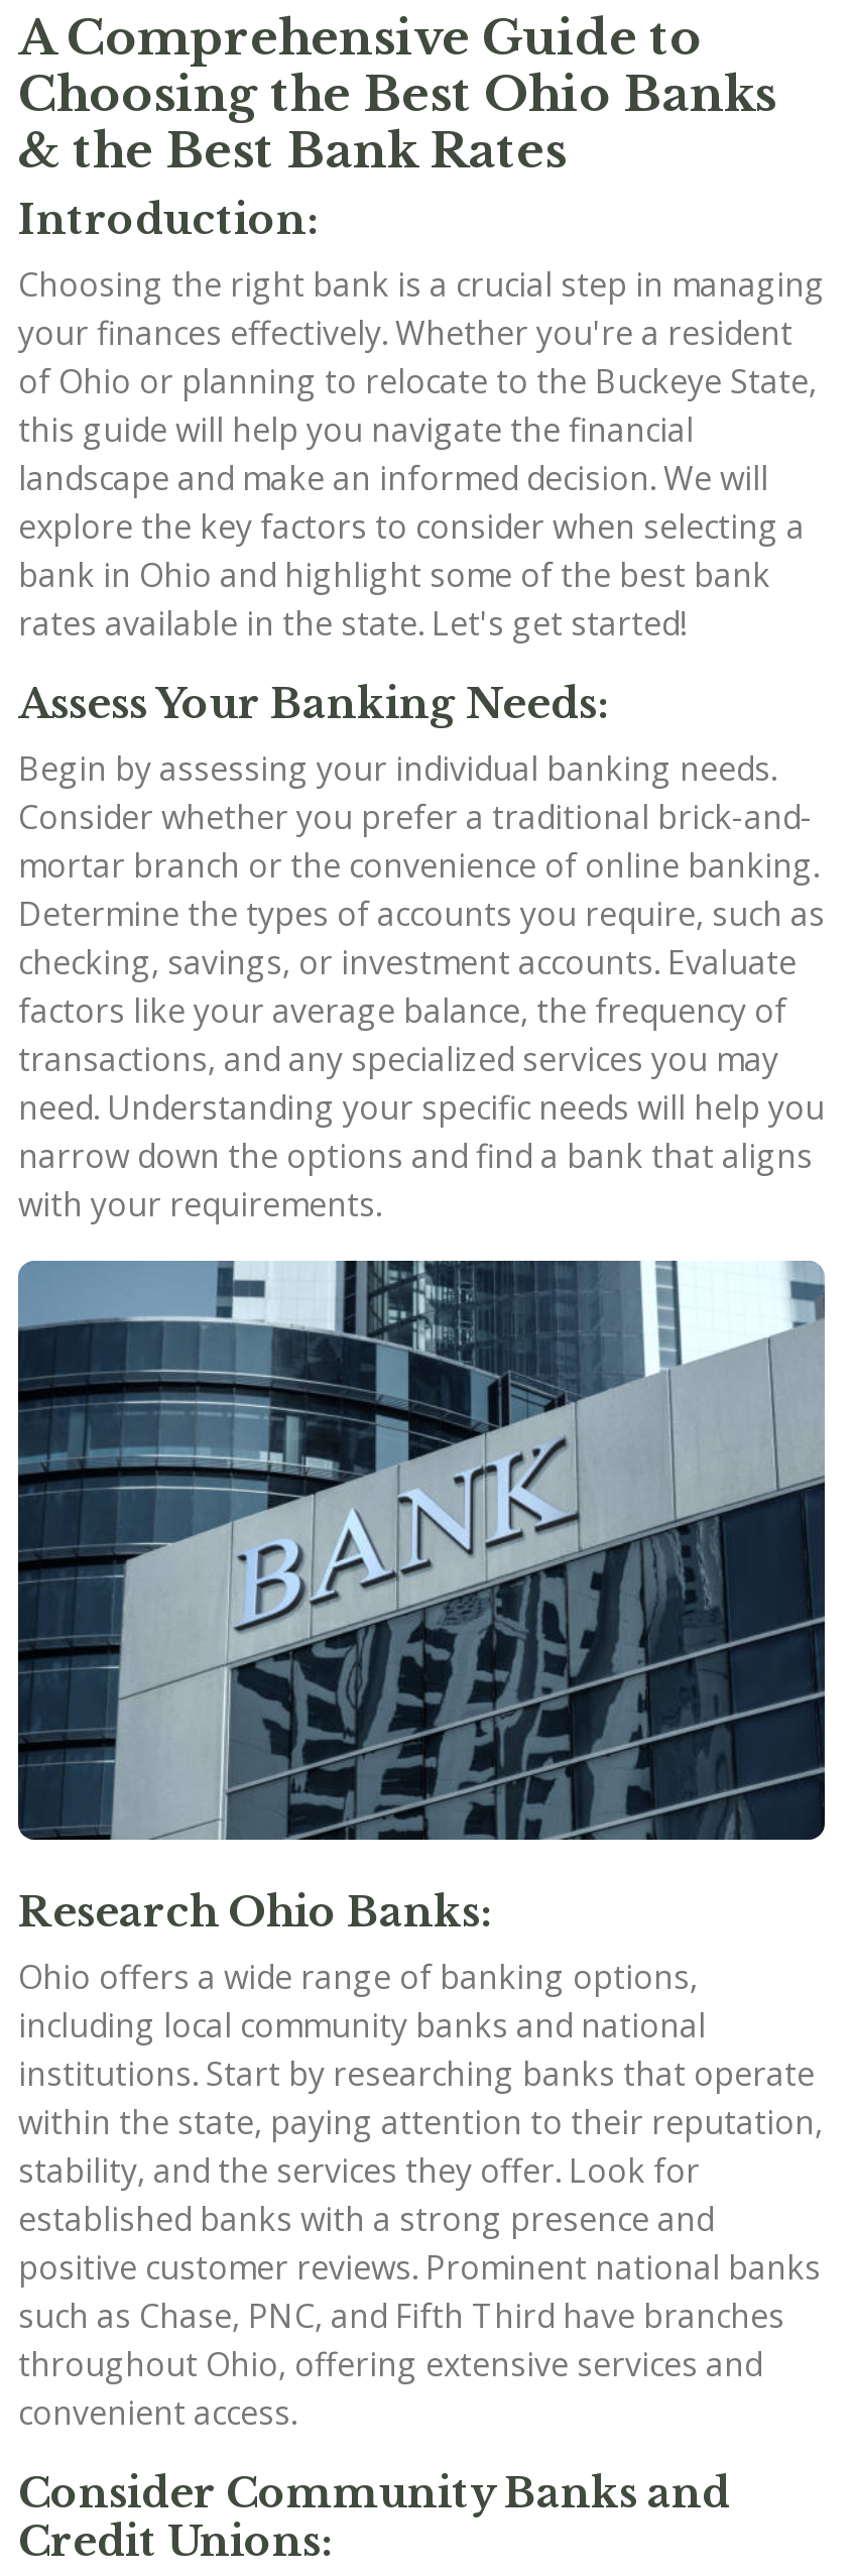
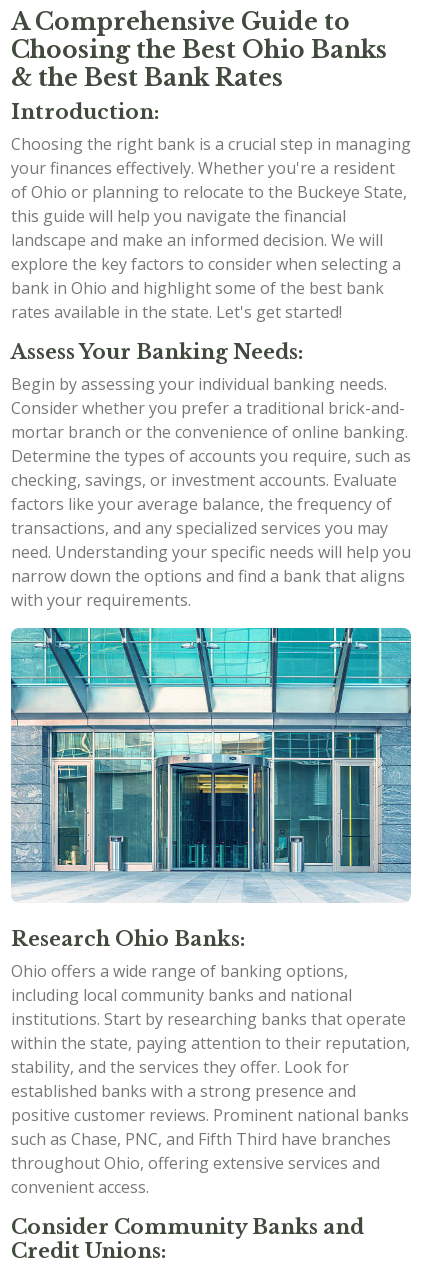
[16,1259,827,1842] [image] -> [10,627,412,903] [image]

